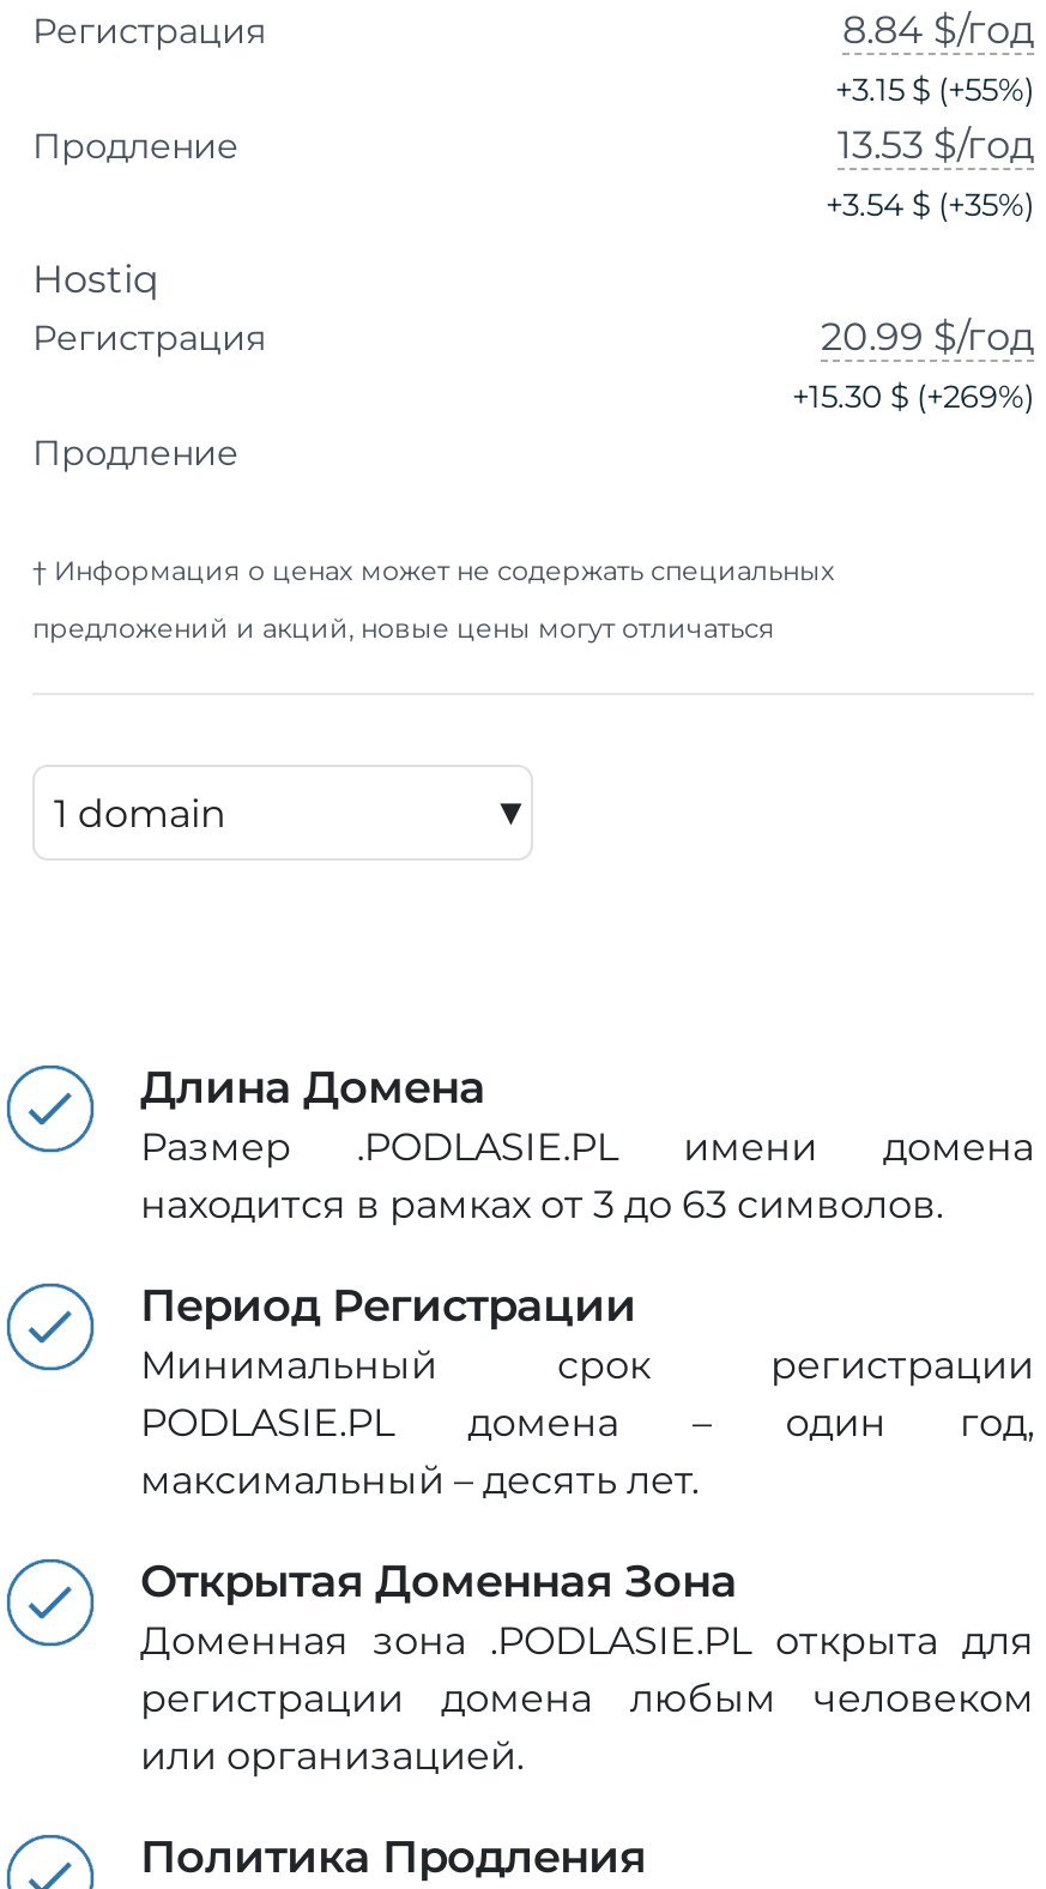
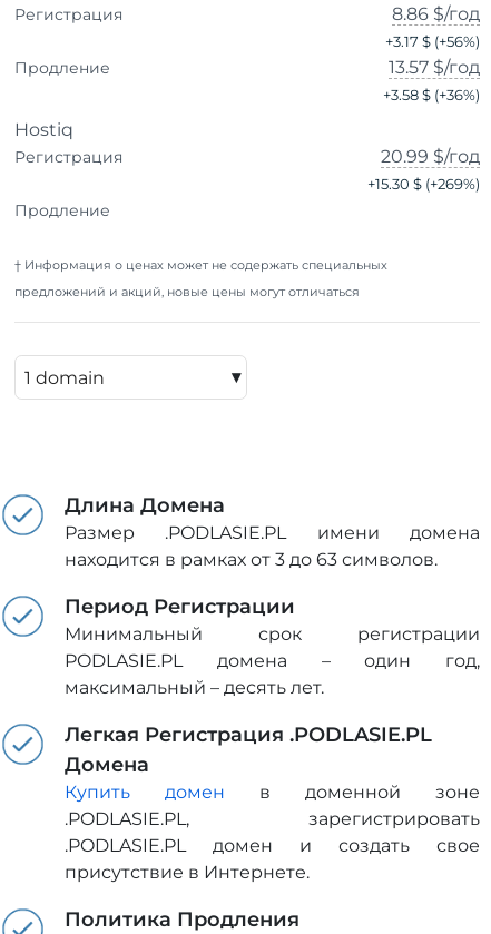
[842,8,1034,53] 8.84 $/год -> [392,4,480,25] 8.86 $/год
[835,72,1034,108] +3.15 $(+55%) -> [385,34,480,50] +3.17 $(+56%)
[838,123,1034,168] 13.53 $/год -> [389,57,480,78] 13.57 $/год
[826,187,1034,223] +3.54 $(+35%) -> [383,87,480,104] +3.58 $(+36%)
[140,1554,1034,1780] Открытая Доменная Зона | Доменная зона .PODLASIE.PL открыта для | регистрации домена любым человеком | или организацией. -> [65,722,480,883] Легкая Регистрация .PODLASIE.PL | Домена | Купить домен в доменной зоне | .PODLASIE.PL, зарегистрировать | .PODLASIE.PL домен и создать свое | присутствие в Интернете.

